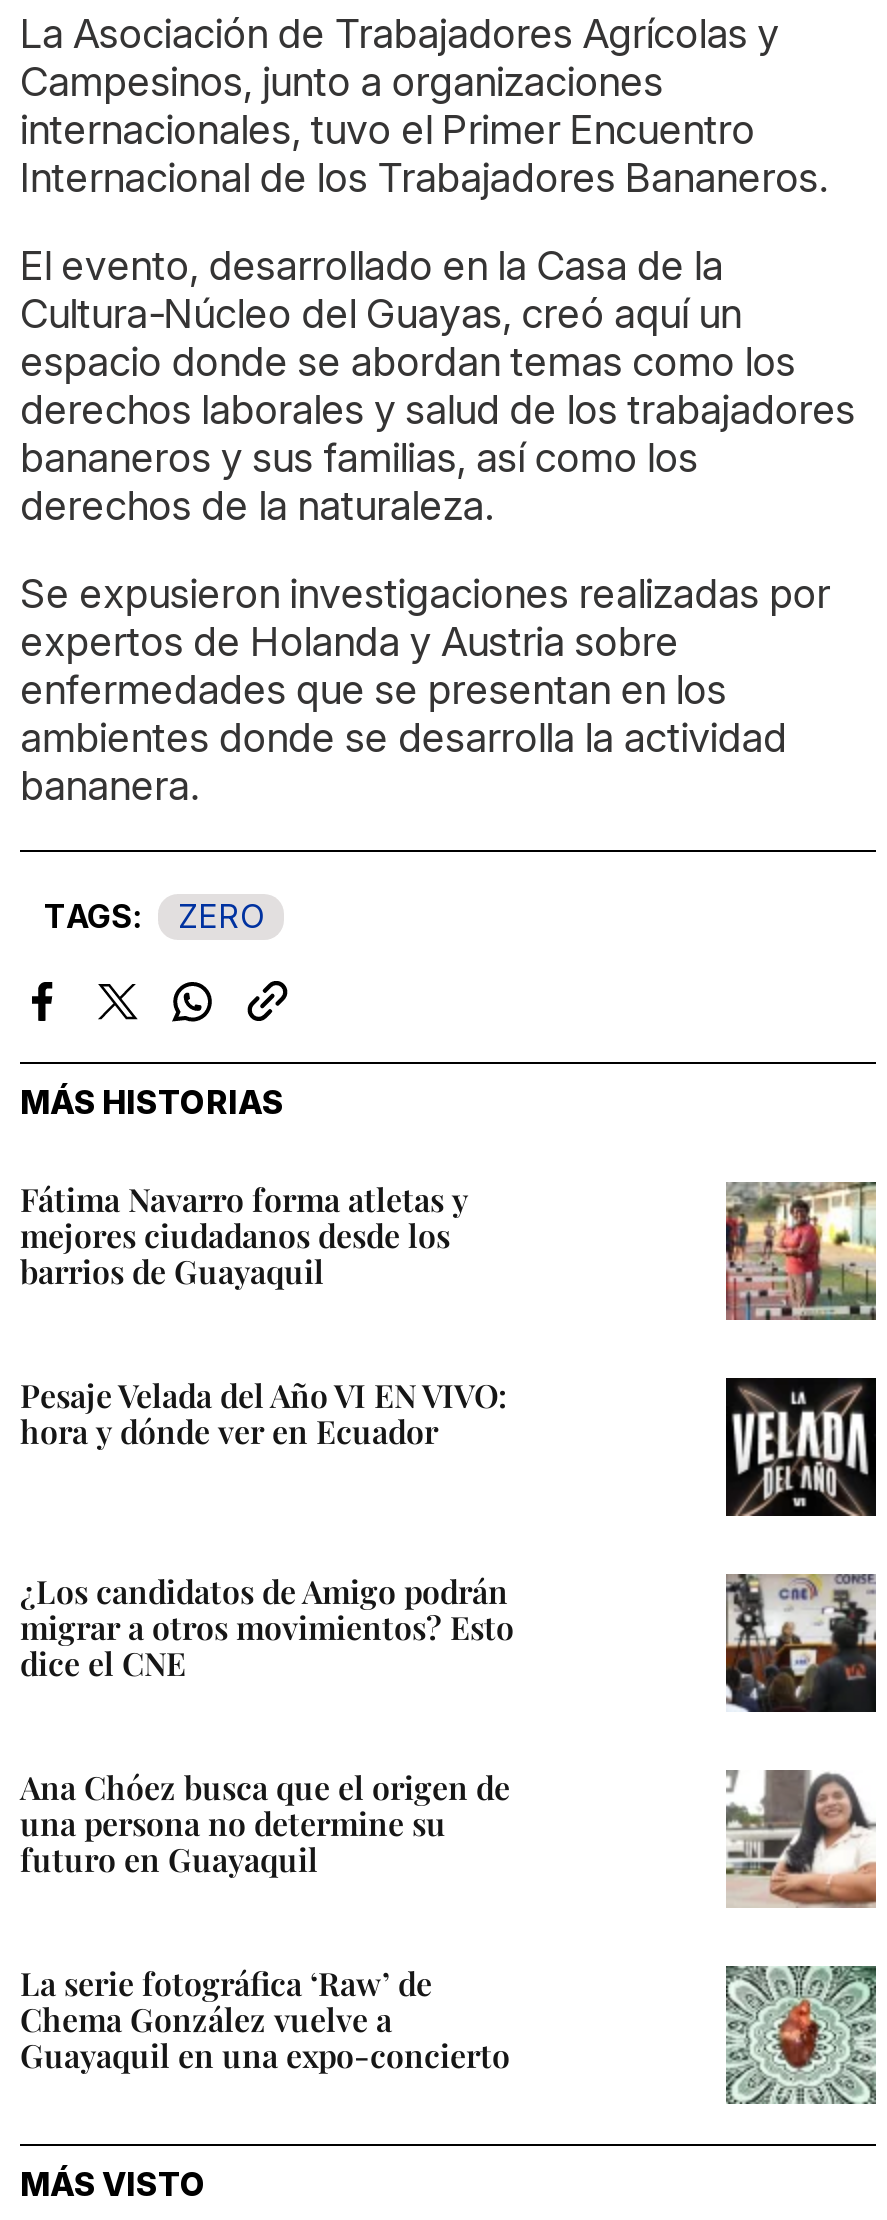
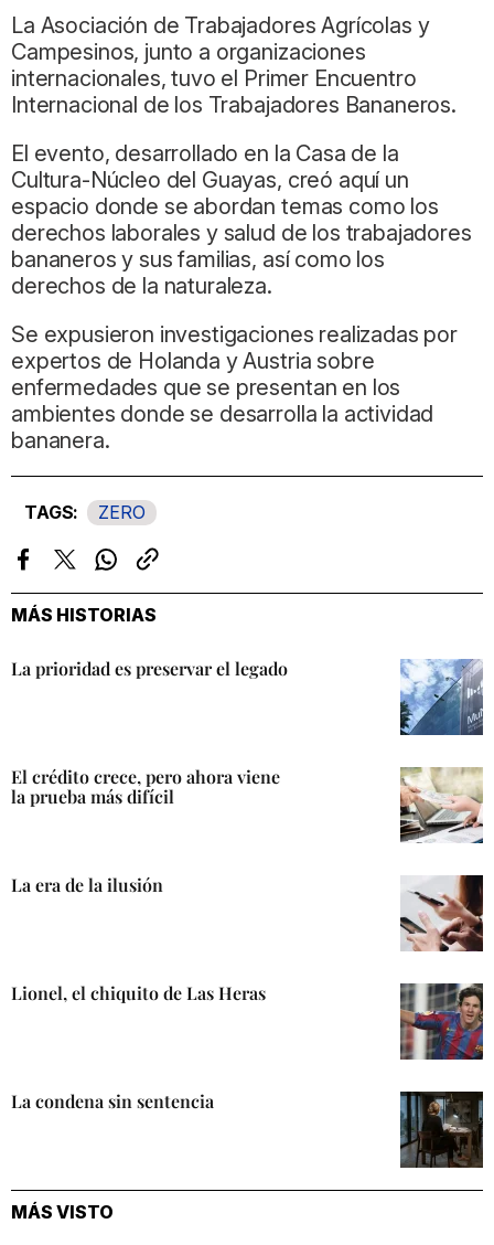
[20,1178,468,1292] Fátima Navarro forma atletas y | mejores ciudadanos desde los | barrios de Guayaquil -> [11,656,288,680] La prioridad es preservar el legado
[724,1180,878,1322] [image] -> [399,658,484,736] [image]
[20,1374,508,1452] Pesaje Velada del Año VI EN VIVO: | hora y dónde ver en Ecuador -> [11,765,280,808] El crédito crece, pero ahora viene | la prueba más difícil
[724,1376,878,1518] [image] -> [399,766,484,843] [image]
[20,1570,514,1684] ¿Los candidatos de Amigo podrán | migrar a otros movimientos? Esto | dice el CNE -> [11,873,163,896] La era de la ilusión
[724,1572,876,1714] [image] -> [399,874,484,953] [image]
[20,1767,510,1881] Ana Chóez busca que el origen de | una persona no determine su | futuro en Guayaquil -> [11,982,266,1005] Lionel, el chiquito de Las Heras
[726,1770,878,1908] [image] -> [399,982,484,1061] [image]
[20,1963,510,2077] La serie fotográfica ‘Raw’ de | Chema González vuelve a | Guayaquil en una expo-concierto -> [11,1090,214,1113] La condena sin sentencia
[726,1964,878,2106] [image] -> [399,1090,484,1169] [image]

